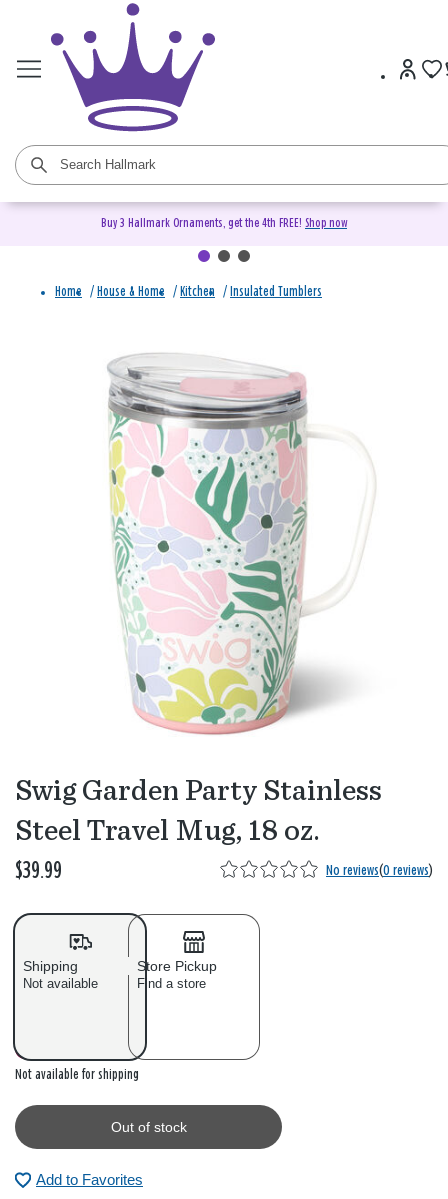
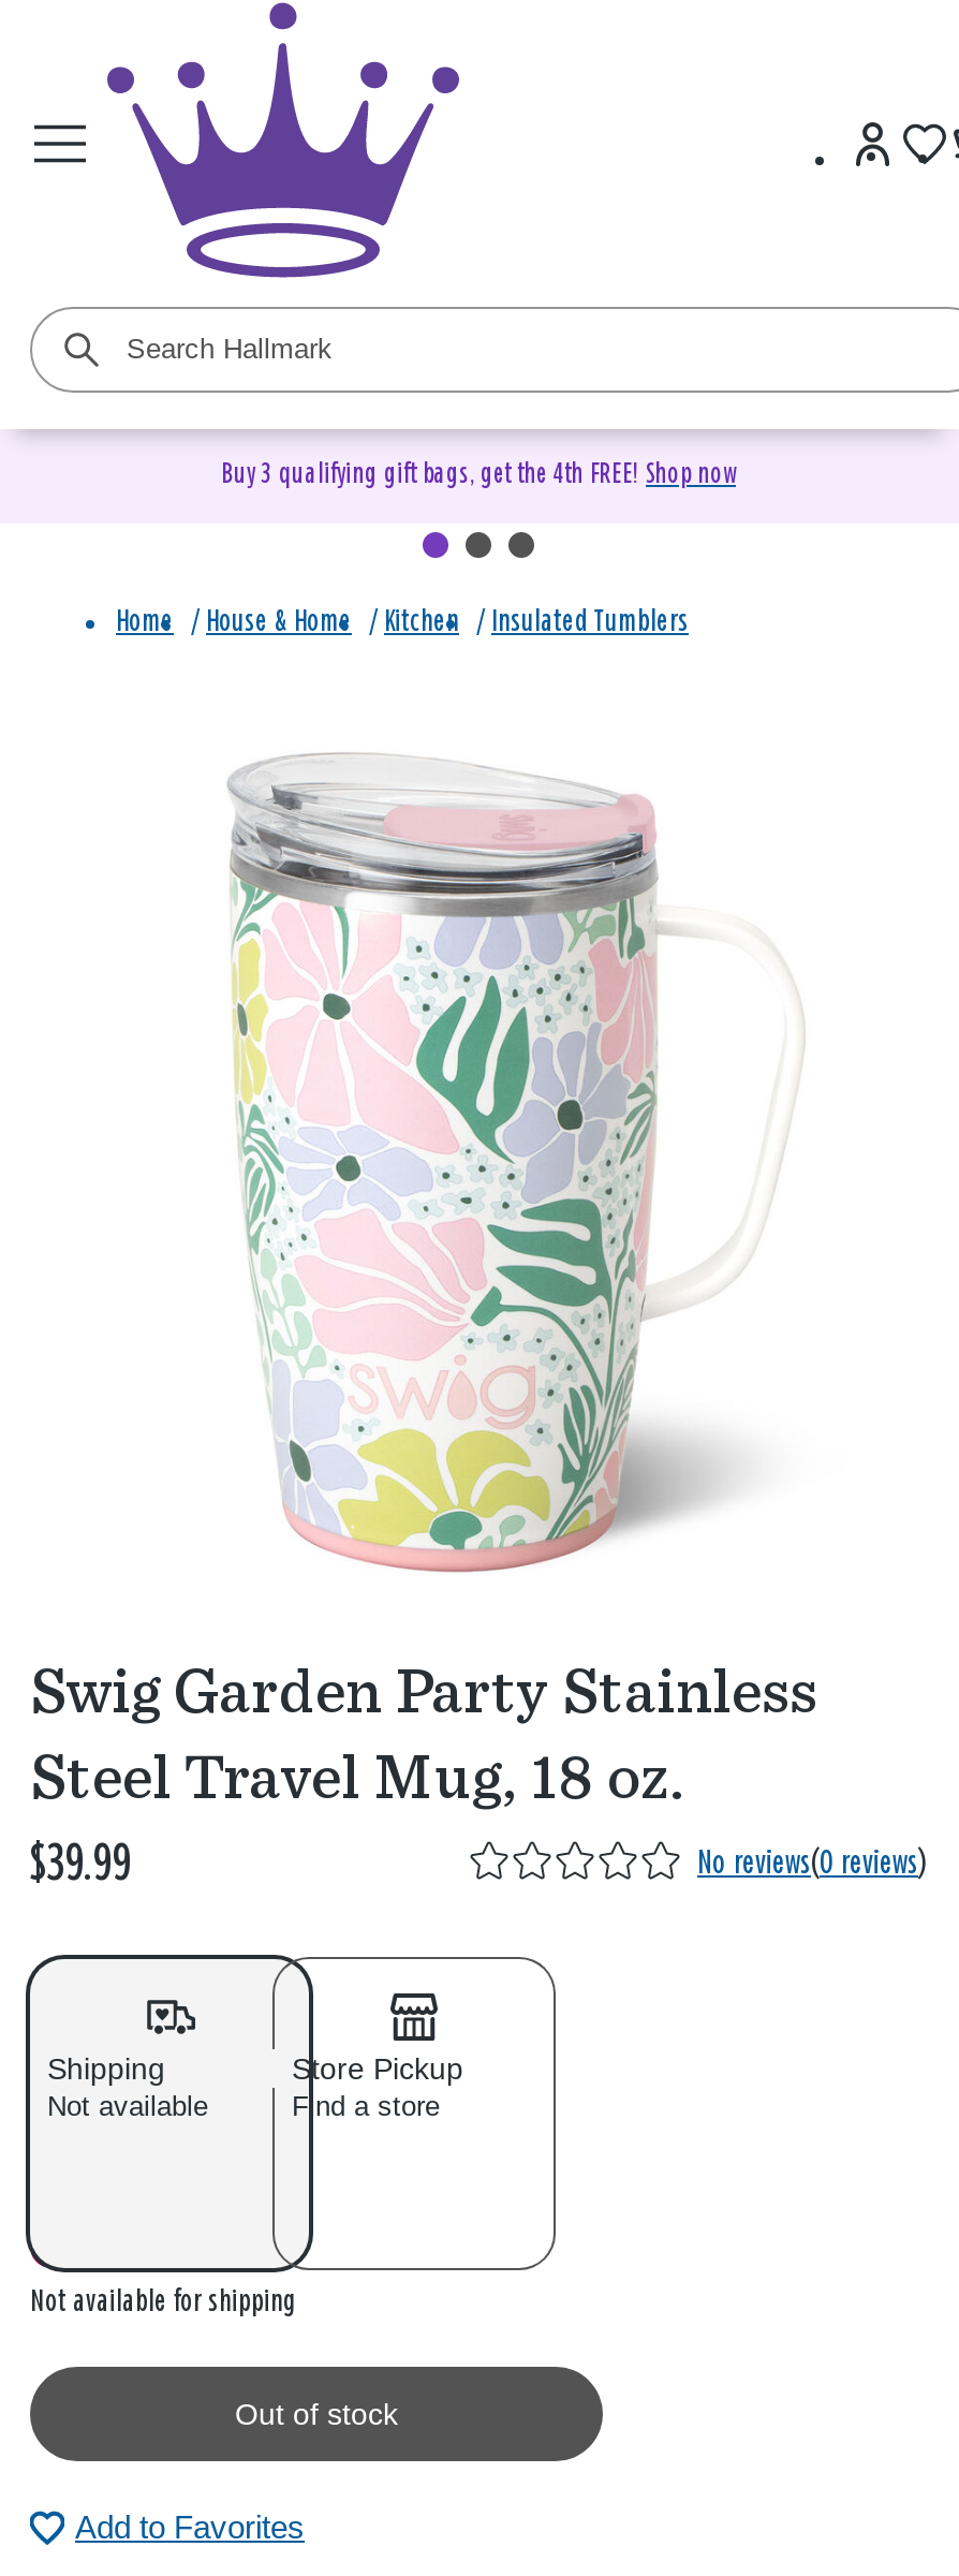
[101,217,347,230] Buy 3 Hallmark Ornaments, get the 4th FREE! Shop now -> [221,462,736,489] Buy 3 qualifying gift bags, get the 4th FREE! Shop now

